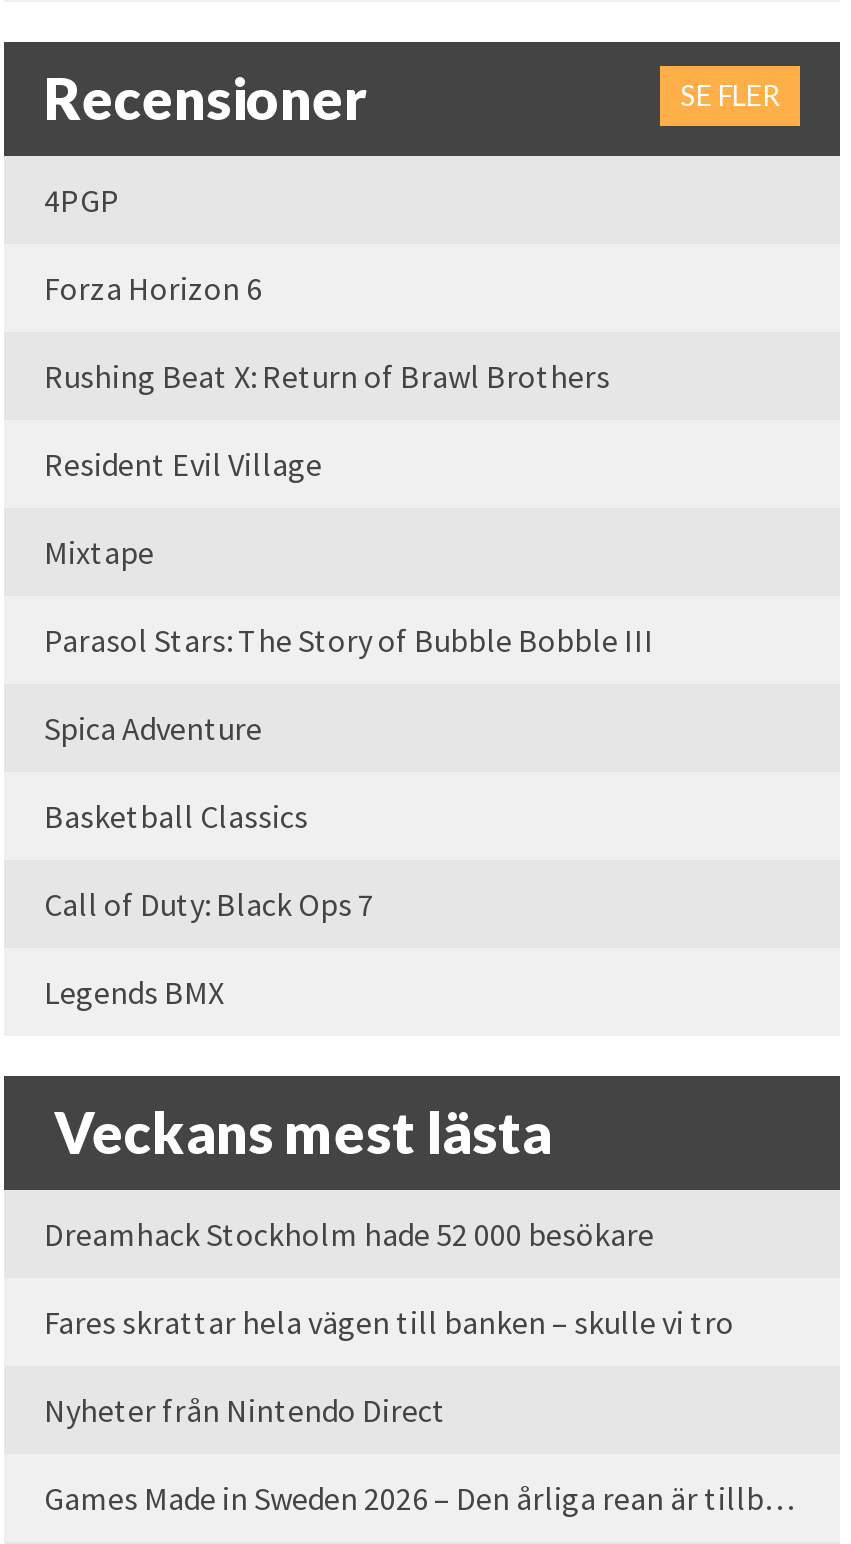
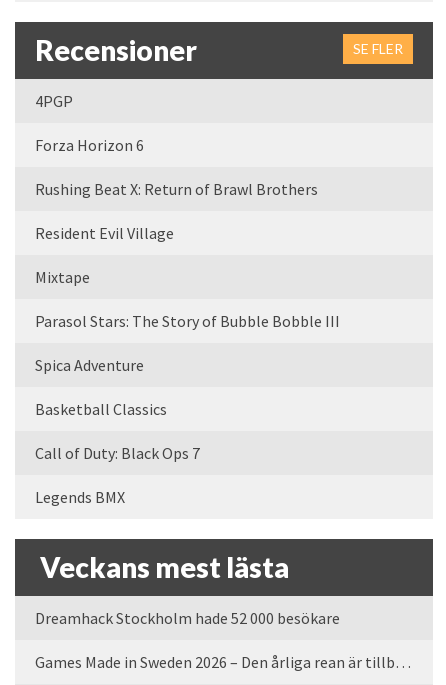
[44,1302,734,1430] Fares skrattar hela vägen till banken – skulle vi tro | Nyheter från Nintendo Direct -> none

